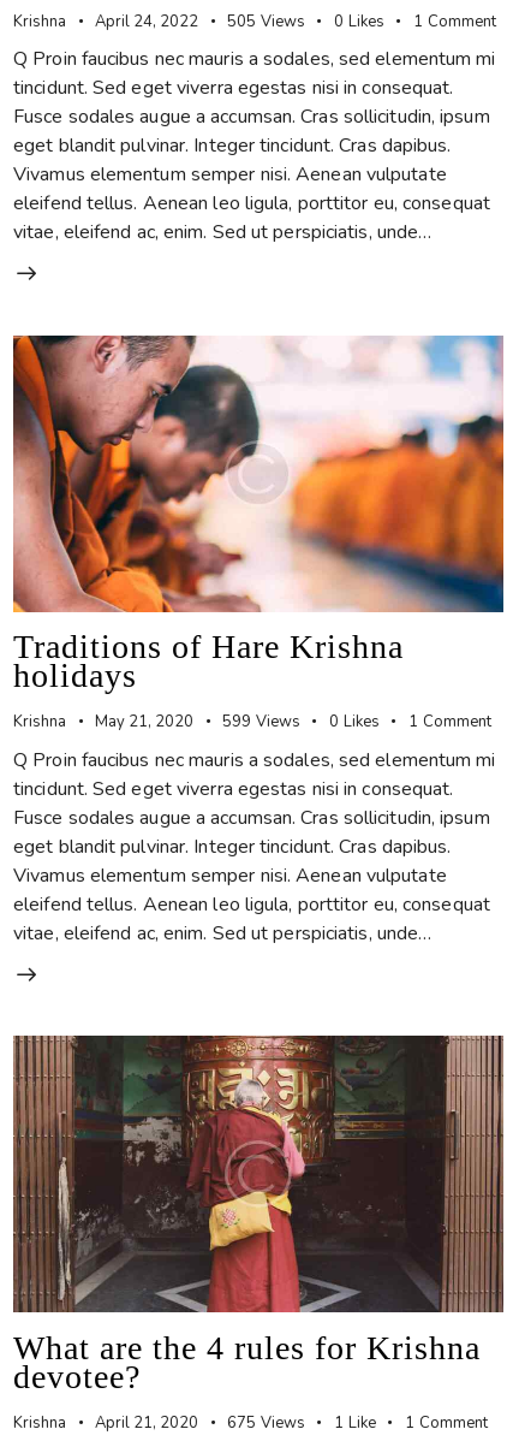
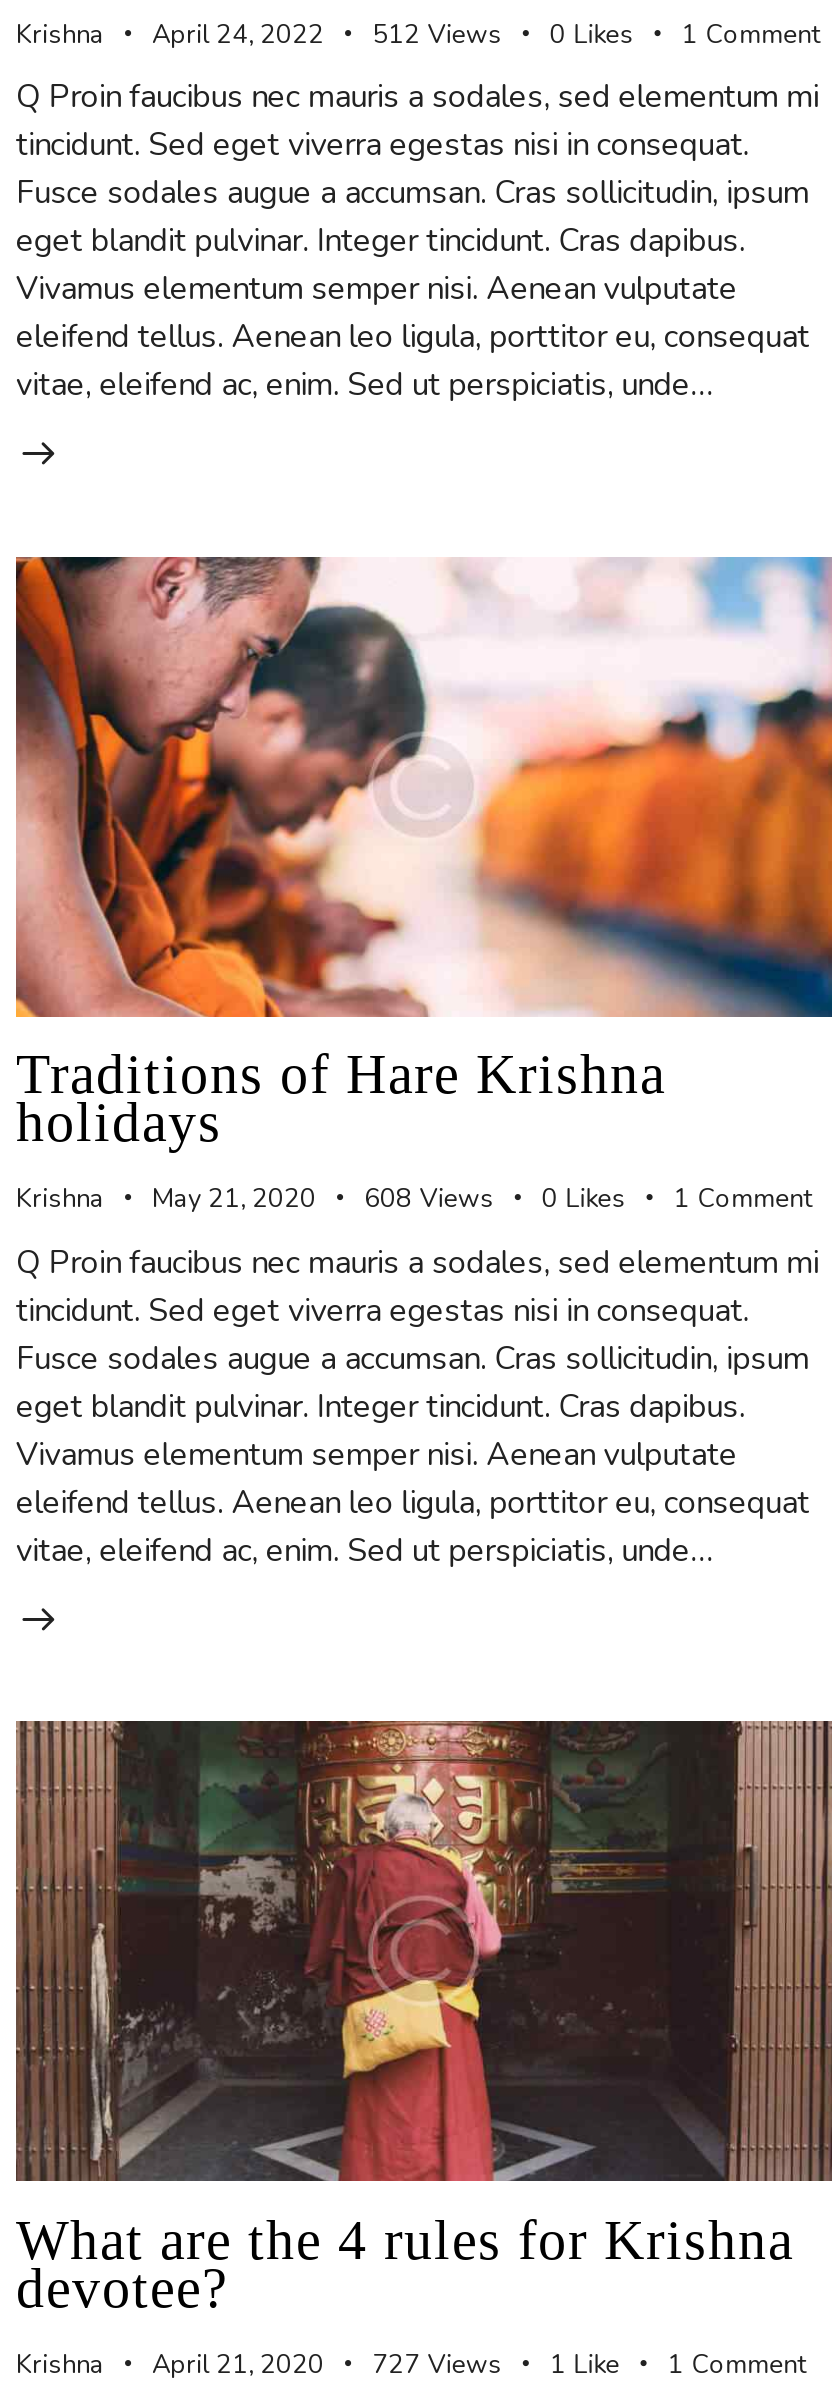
[13,11,496,32] Krishna April 24, 2022 505 Views 0 Likes 1 Comment -> [16,17,819,53] Krishna April 24, 2022 512 Views 0 Likes 1 Comment
[13,711,491,733] Krishna May 21, 2020 599 Views 0 Likes 1 Comment -> [16,1181,811,1217] Krishna May 21, 2020 608 Views 0 Likes 1 Comment
[13,1412,487,1433] Krishna April 21, 2020 675 Views 1 Like 1 Comment -> [16,2346,805,2382] Krishna April 21, 2020 727 Views 1 Like 1 Comment

